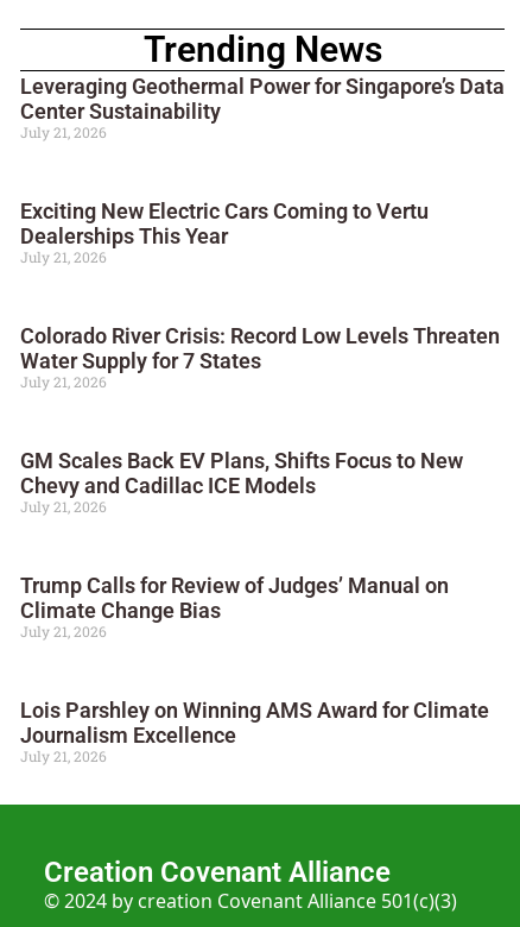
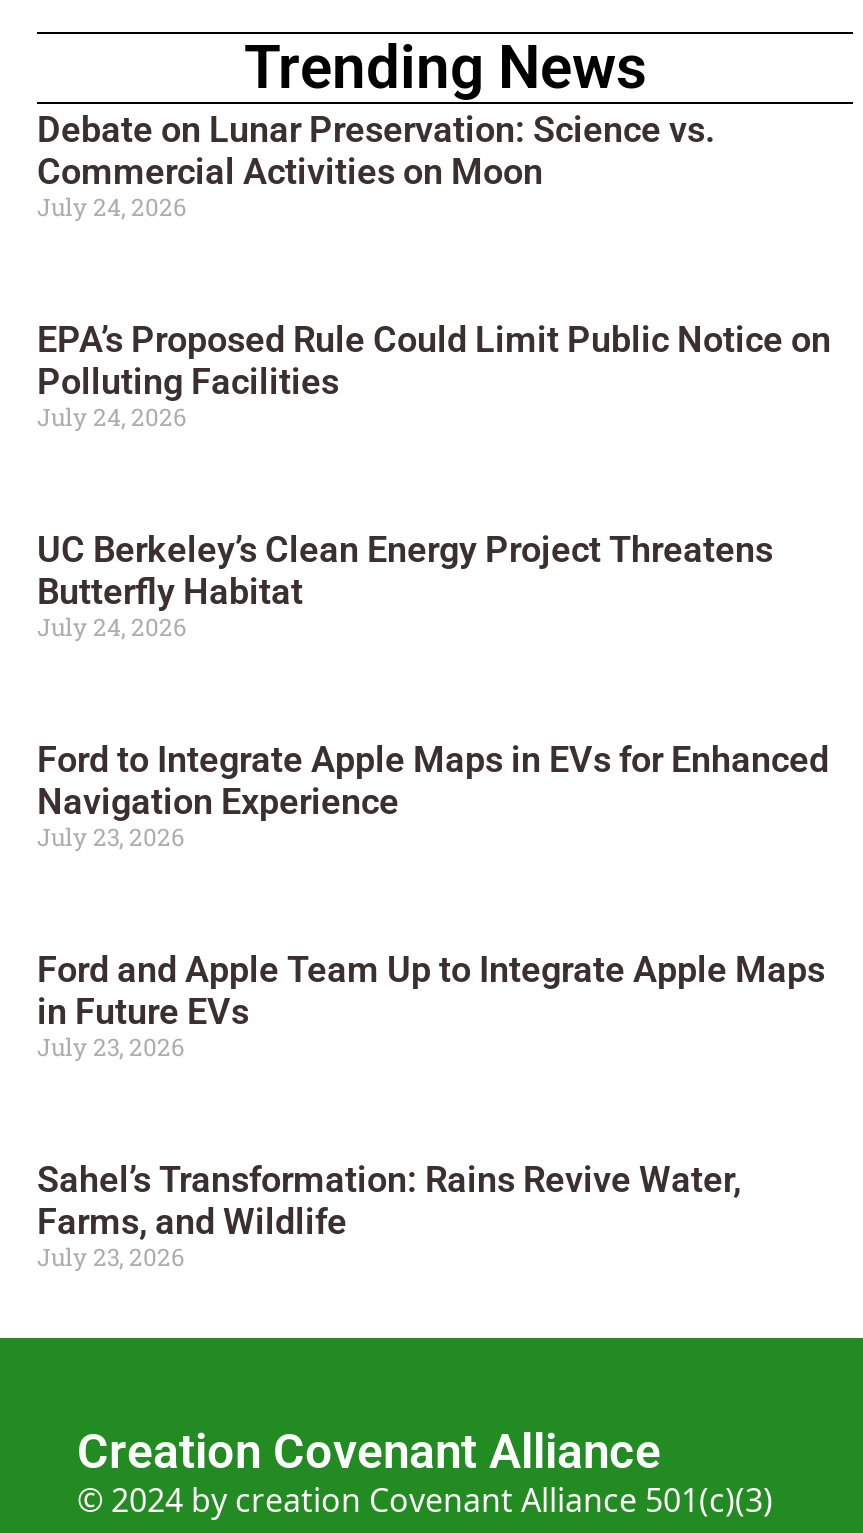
[20,74,505,141] Leveraging Geothermal Power for Singapore’s Data | Center Sustainability | July 21, 2026 -> [37,108,715,222] Debate on Lunar Preservation: Science vs. | Commercial Activities on Moon | July 24, 2026
[20,198,429,266] Exciting New Electric Cars Coming to Vertu | Dealerships This Year | July 21, 2026 -> [37,318,831,432] EPA’s Proposed Rule Could Limit Public Notice on | Polluting Facilities | July 24, 2026
[20,323,500,391] Colorado River Crisis: Record Low Levels Threaten | Water Supply for 7 States | July 21, 2026 -> [37,528,773,642] UC Berkeley’s Clean Energy Project Threatens | Butterfly Habitat | July 24, 2026
[20,448,463,516] GM Scales Back EV Plans, Shifts Focus to New | Chevy and Cadillac ICE Models | July 21, 2026 -> [37,738,829,852] Ford to Integrate Apple Maps in EVs for Enhanced | Navigation Experience | July 23, 2026
[20,573,449,640] Trump Calls for Review of Judges’ Manual on | Climate Change Bias | July 21, 2026 -> [37,948,825,1062] Ford and Apple Team Up to Integrate Apple Maps | in Future EVs | July 23, 2026
[20,698,489,765] Lois Parshley on Winning AMS Award for Climate | Journalism Excellence | July 21, 2026 -> [37,1158,741,1272] Sahel’s Transformation: Rains Revive Water, | Farms, and Wildlife | July 23, 2026

